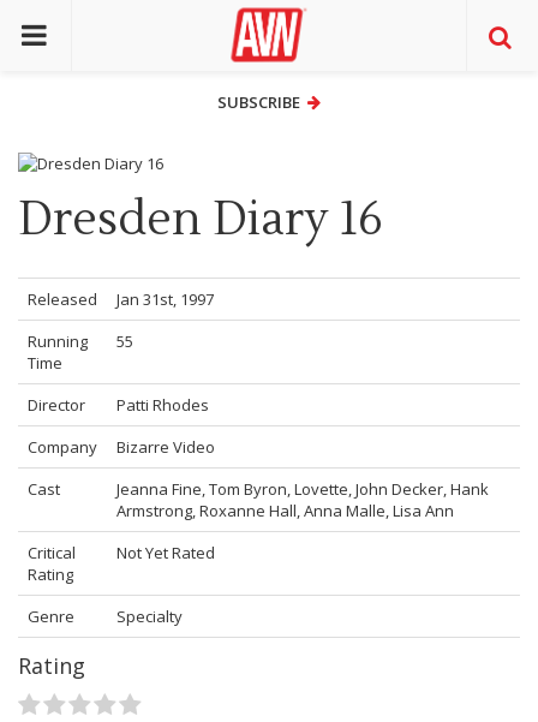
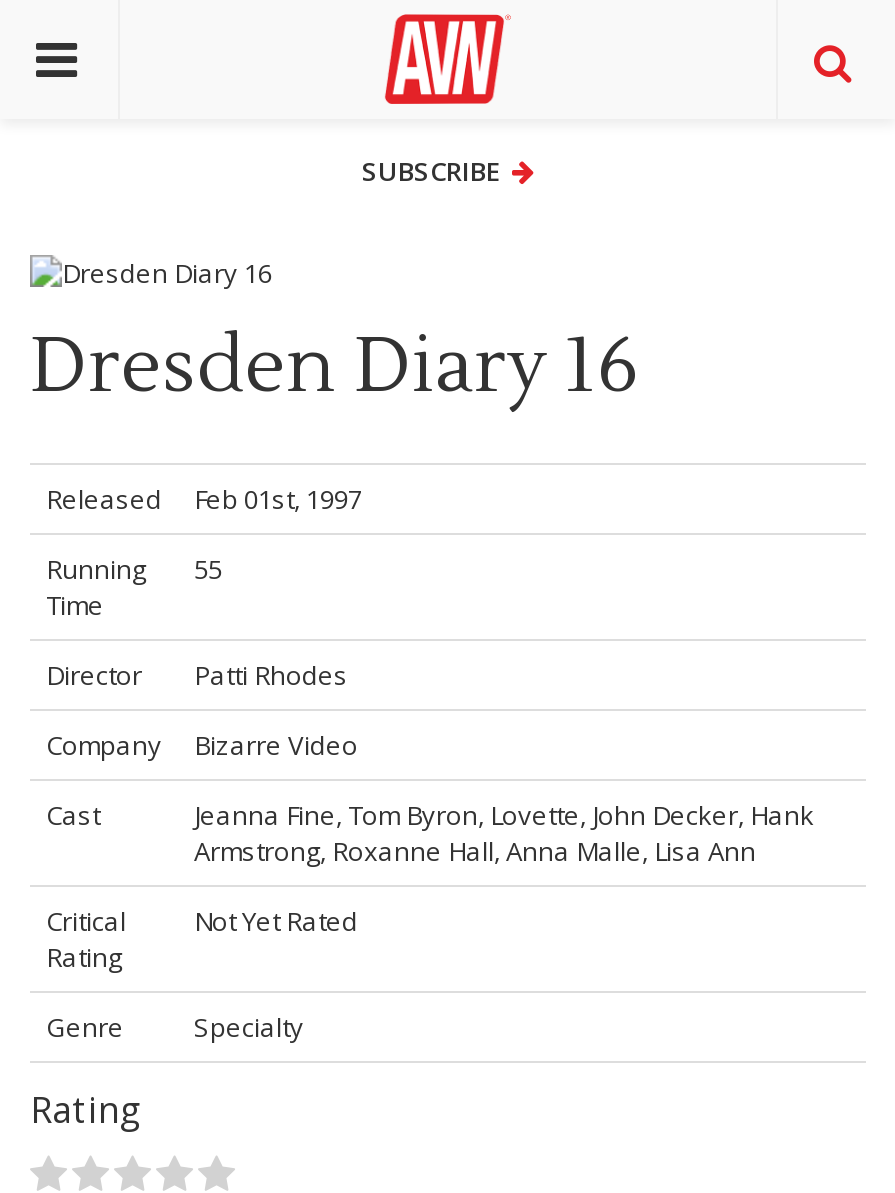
[28,288,214,310] Released Jan 31st, 1997 -> [46,481,362,517] Released Feb 01st, 1997

